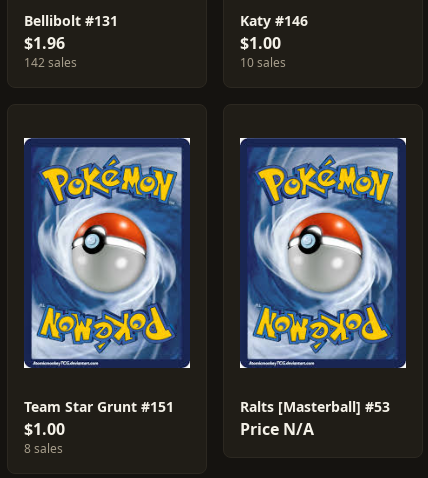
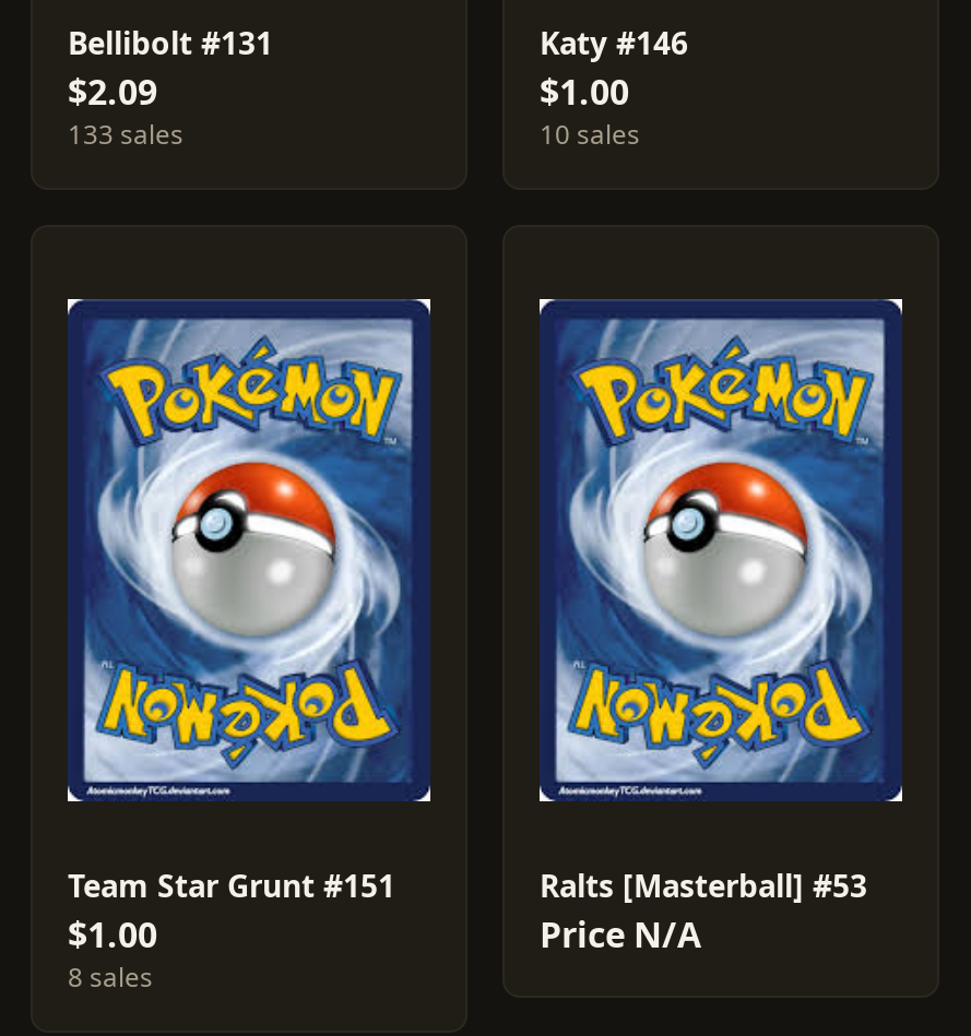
[24,32,65,54] $1.96 -> [68,68,157,116] $2.09
[24,54,77,71] 142 sales -> [68,116,183,153] 133 sales

